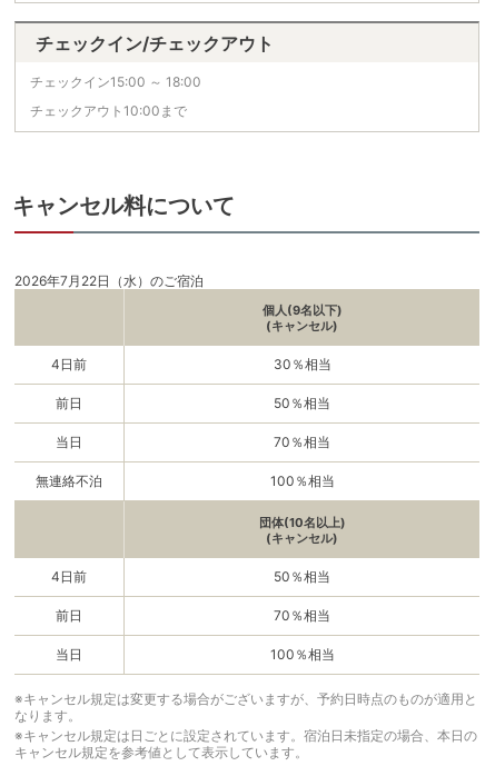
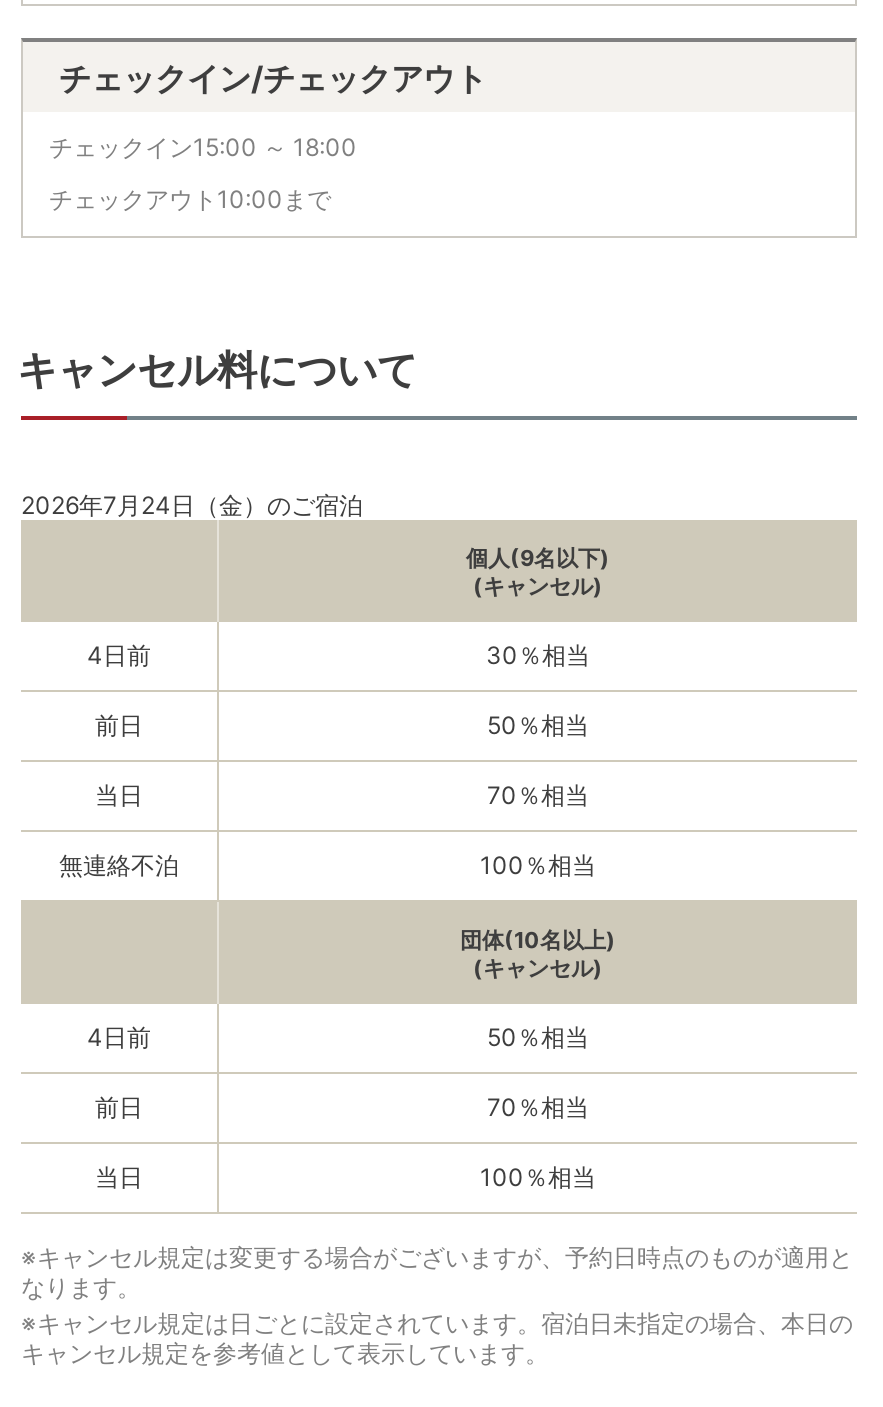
[14,272,204,289] 2026年7月22日（水）のご宿泊 -> [21,489,363,519] 2026年7月24日（金）のご宿泊

